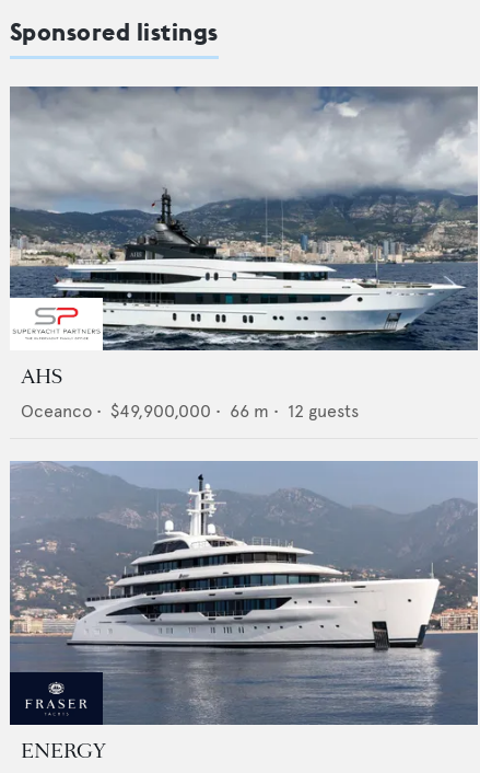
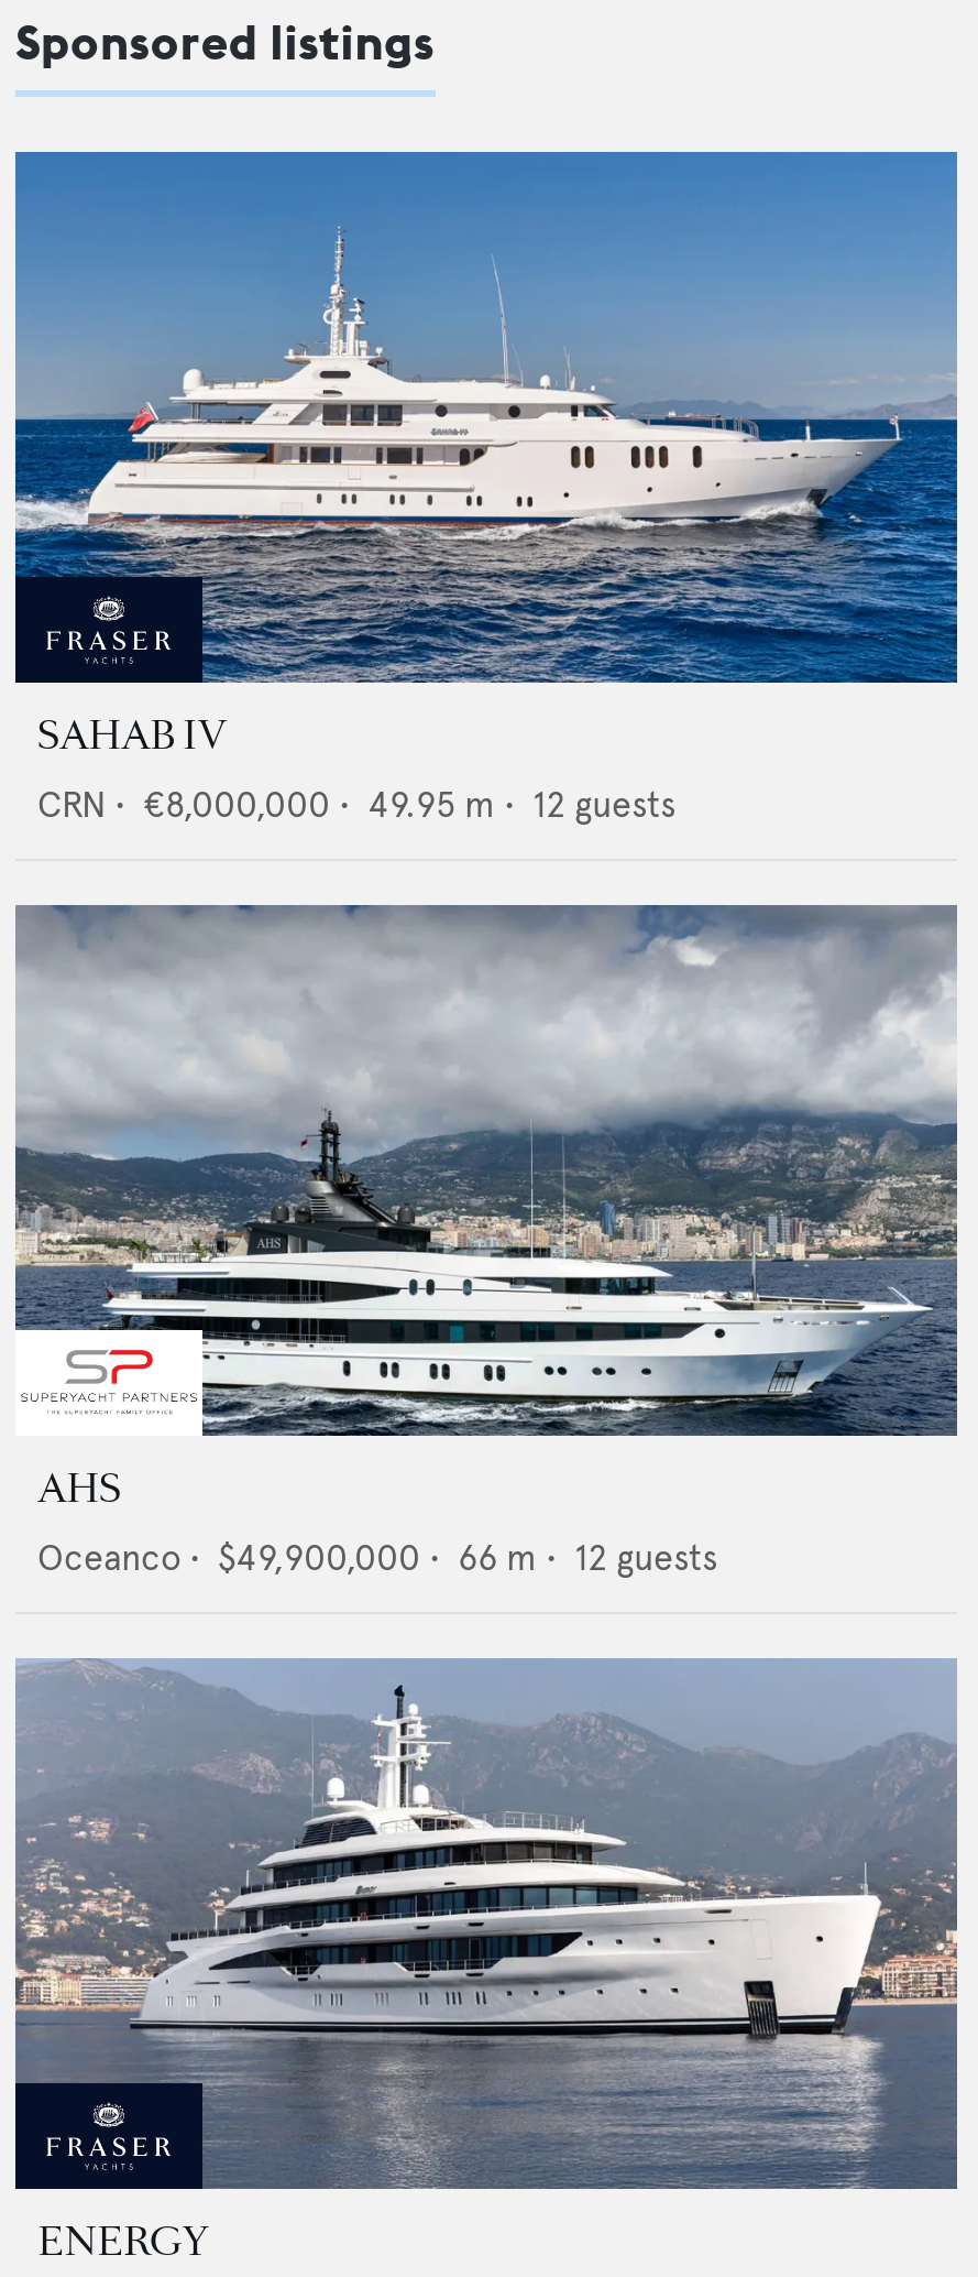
none -> [13,152,959,826] [image] | SAHAB IV | CRN • €8,000,000 • 49.95 m • 12 guests

